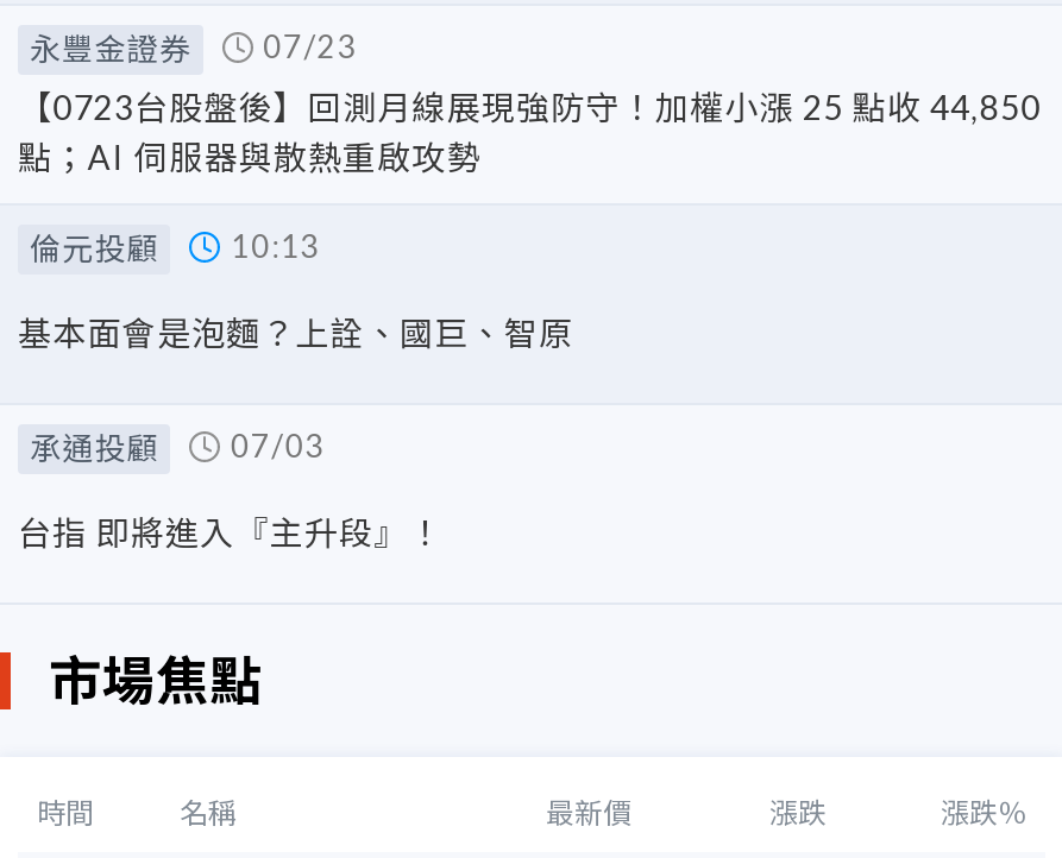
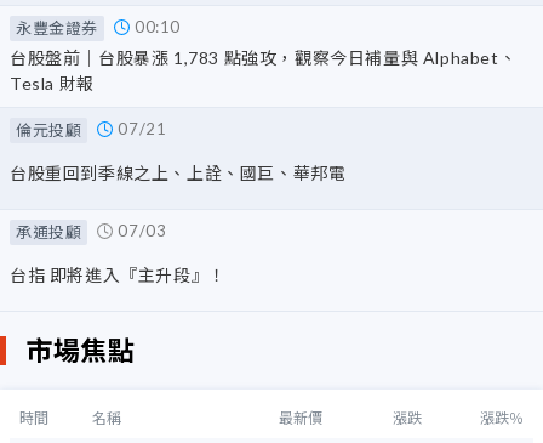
[30,27,358,68] 永豐金證券 07/23 -> [16,17,181,38] 永豐金證券 00:10
[18,87,1041,177] 【0723台股盤後】回測月線展現強防守！加權小漲 25 點收 44,850 | 點；AI 伺服器與散熱重啟攻勢 -> [10,47,517,93] 台股盤前｜台股暴漲 1,783 點強攻，觀察今日補量與 Alphabet、 | Tesla 財報
[30,227,321,267] 倫元投顧 10:13 -> [16,119,167,140] 倫元投顧 07/21
[18,311,573,352] 基本面會是泡麵？上詮、國巨、智原 -> [10,162,346,183] 台股重回到季線之上、上詮、國巨、華邦電

